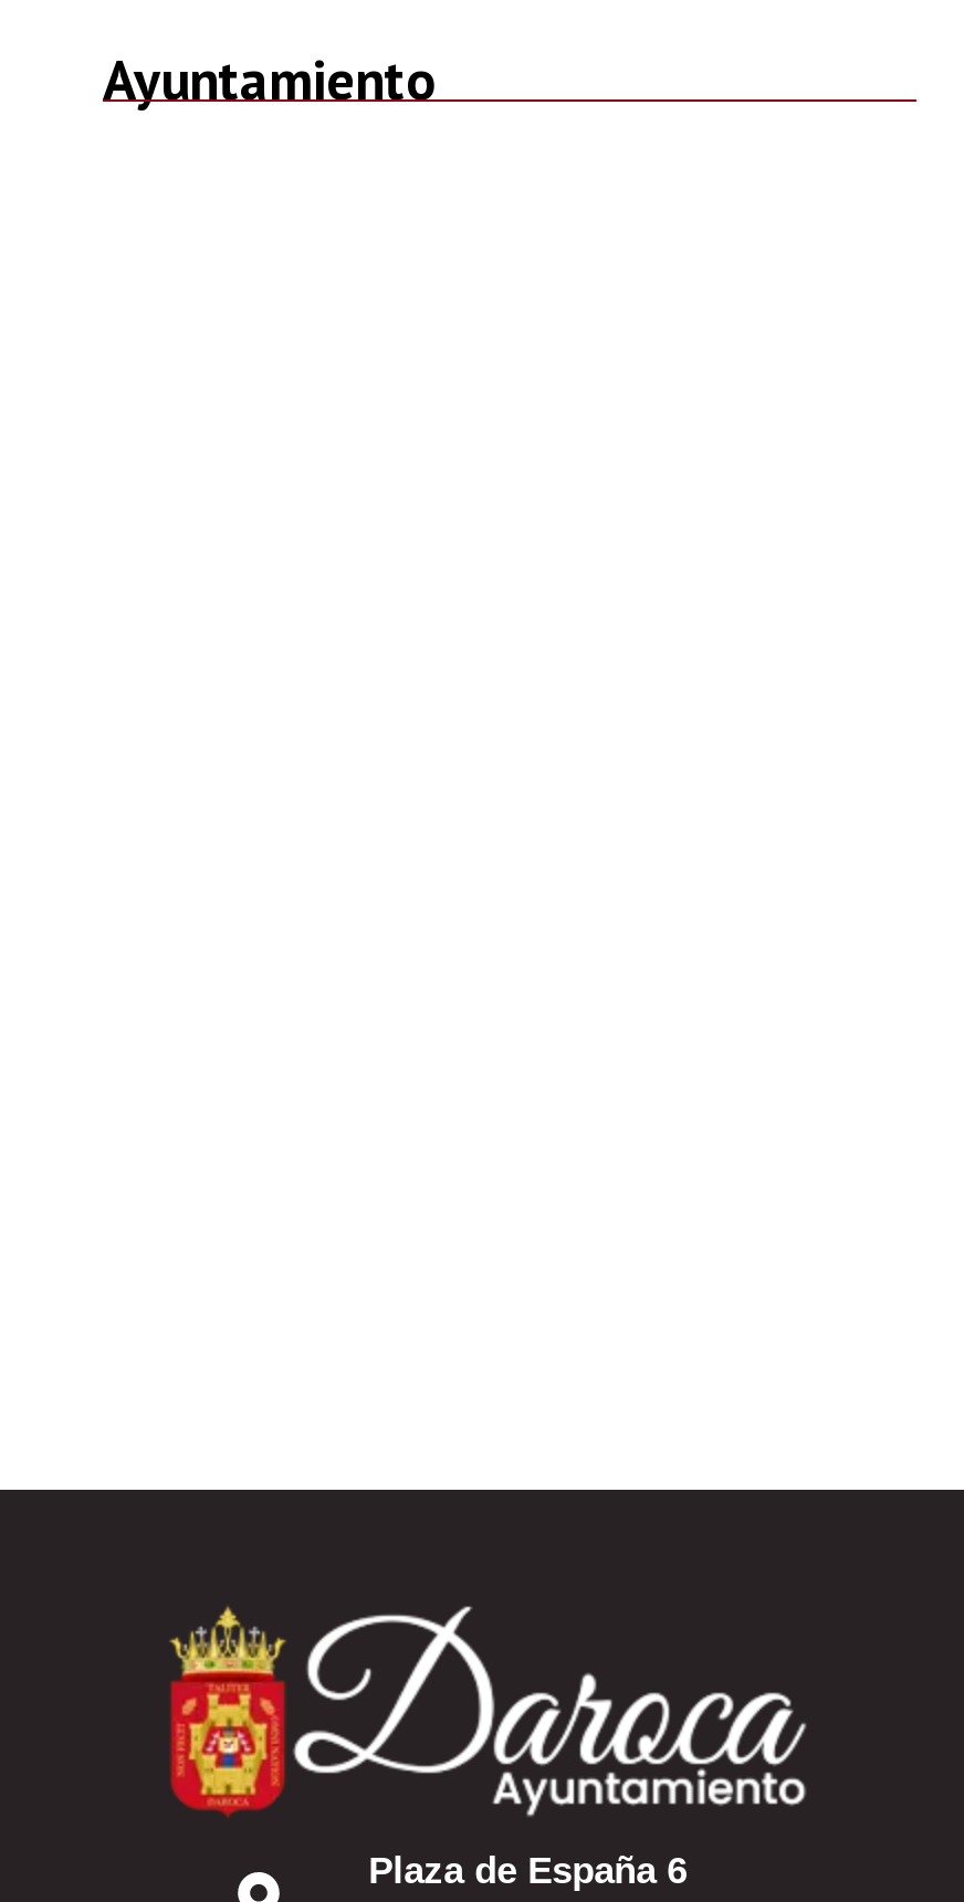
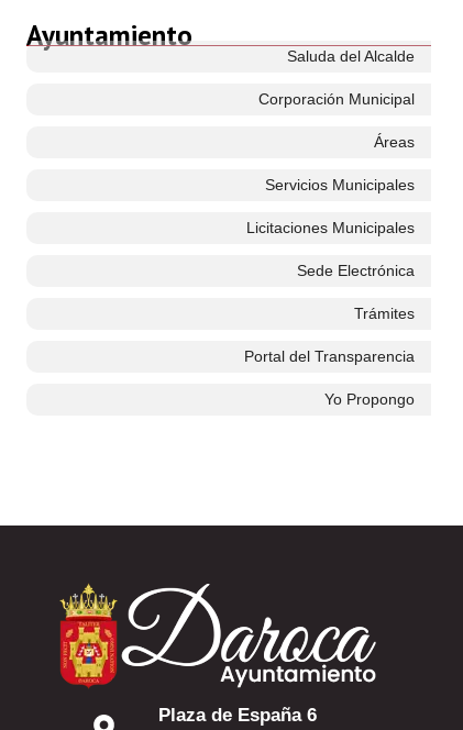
none -> [244,47,415,407] Saluda del Alcalde | Corporación Municipal | Áreas | Servicios Municipales | Licitaciones Municipales | Sede Electrónica | Trámites | Portal del Transparencia | Yo Propongo

